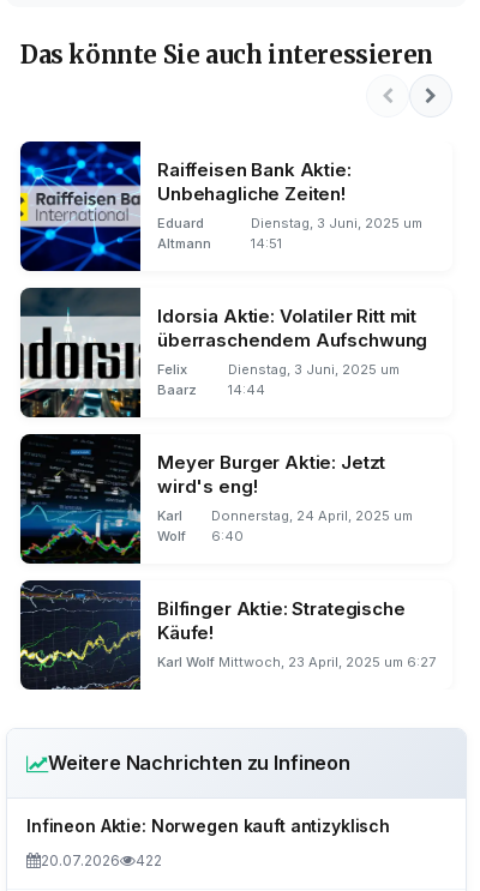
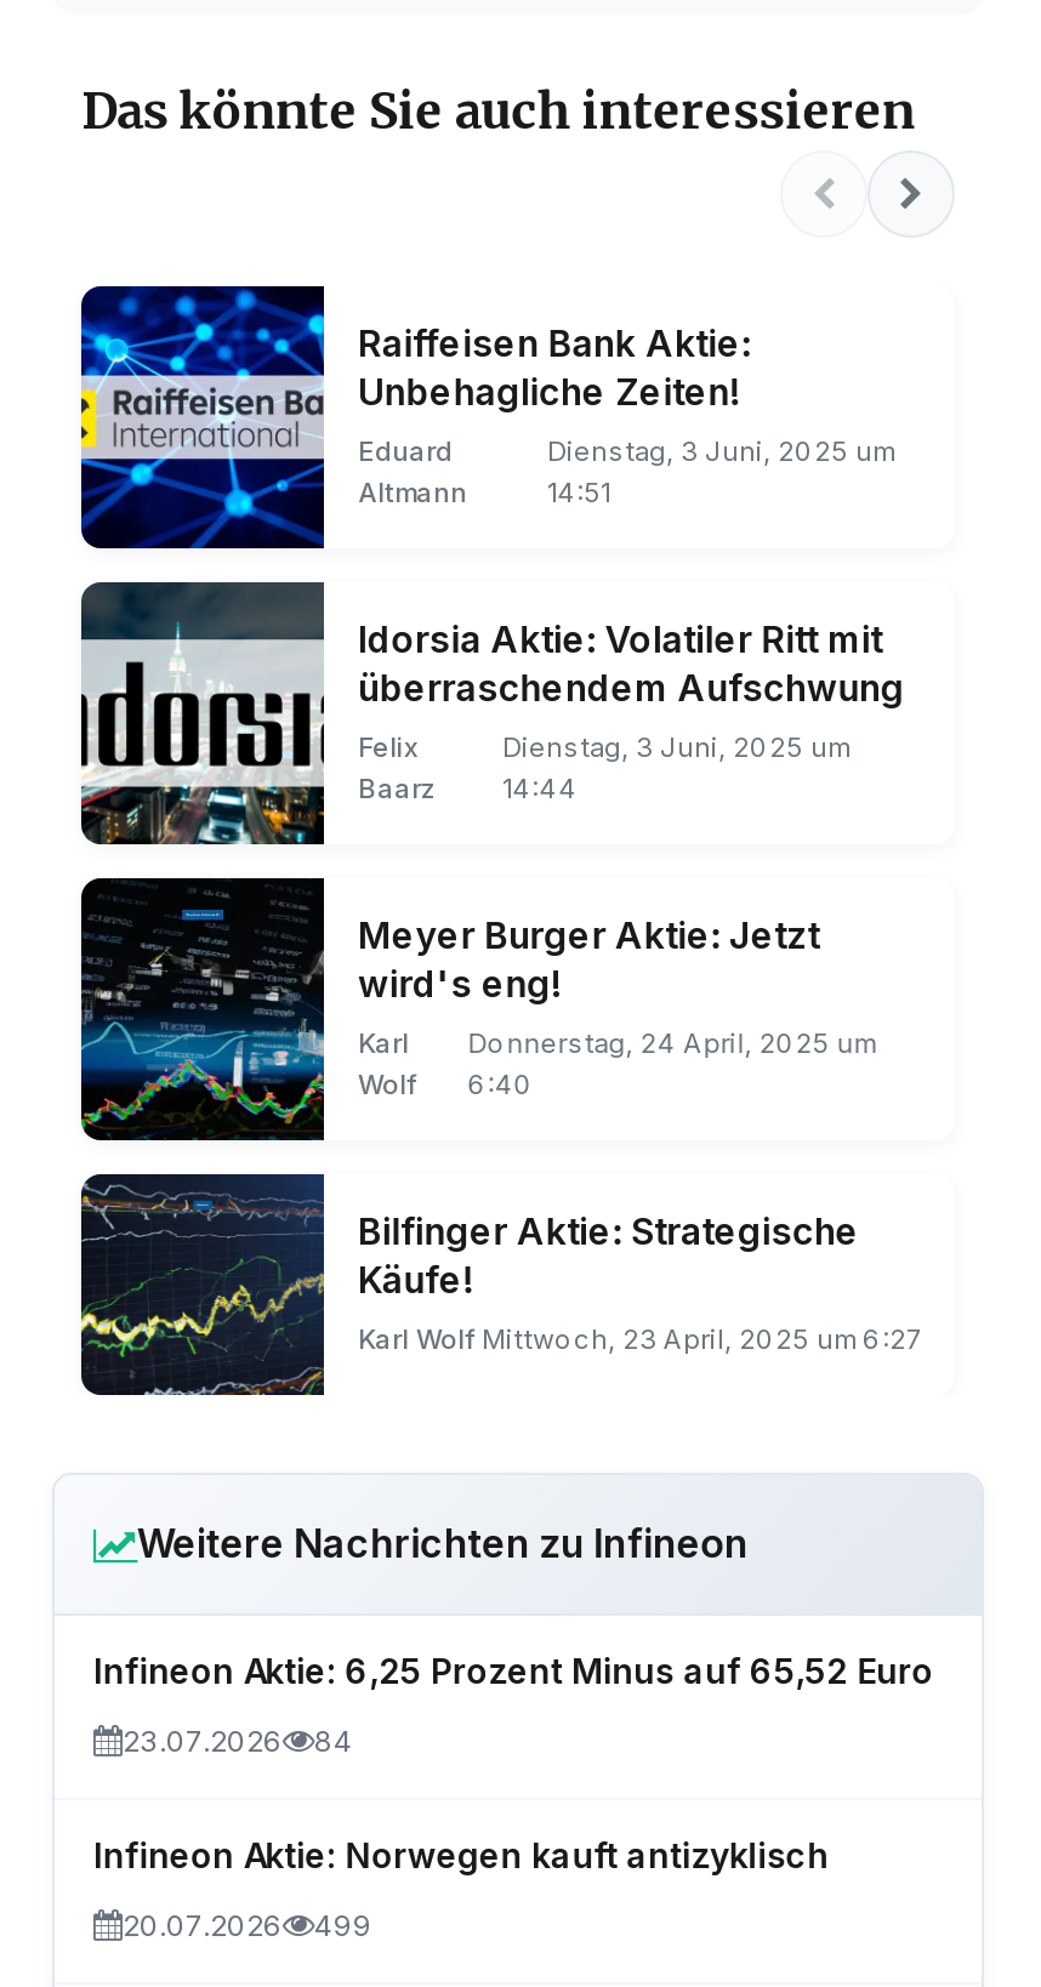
none -> [93,1650,933,1759] Infineon Aktie: 6,25 Prozent Minus auf 65,52 Euro | 23.07.2026 | 84
[41,852,162,870] 20.07.2026 422 -> [123,1907,372,1944] 20.07.2026 499

